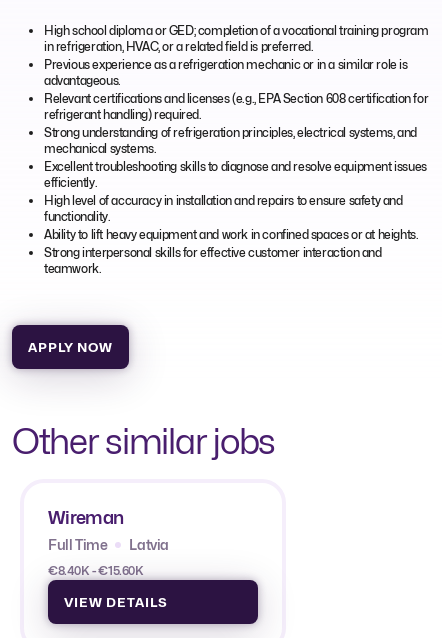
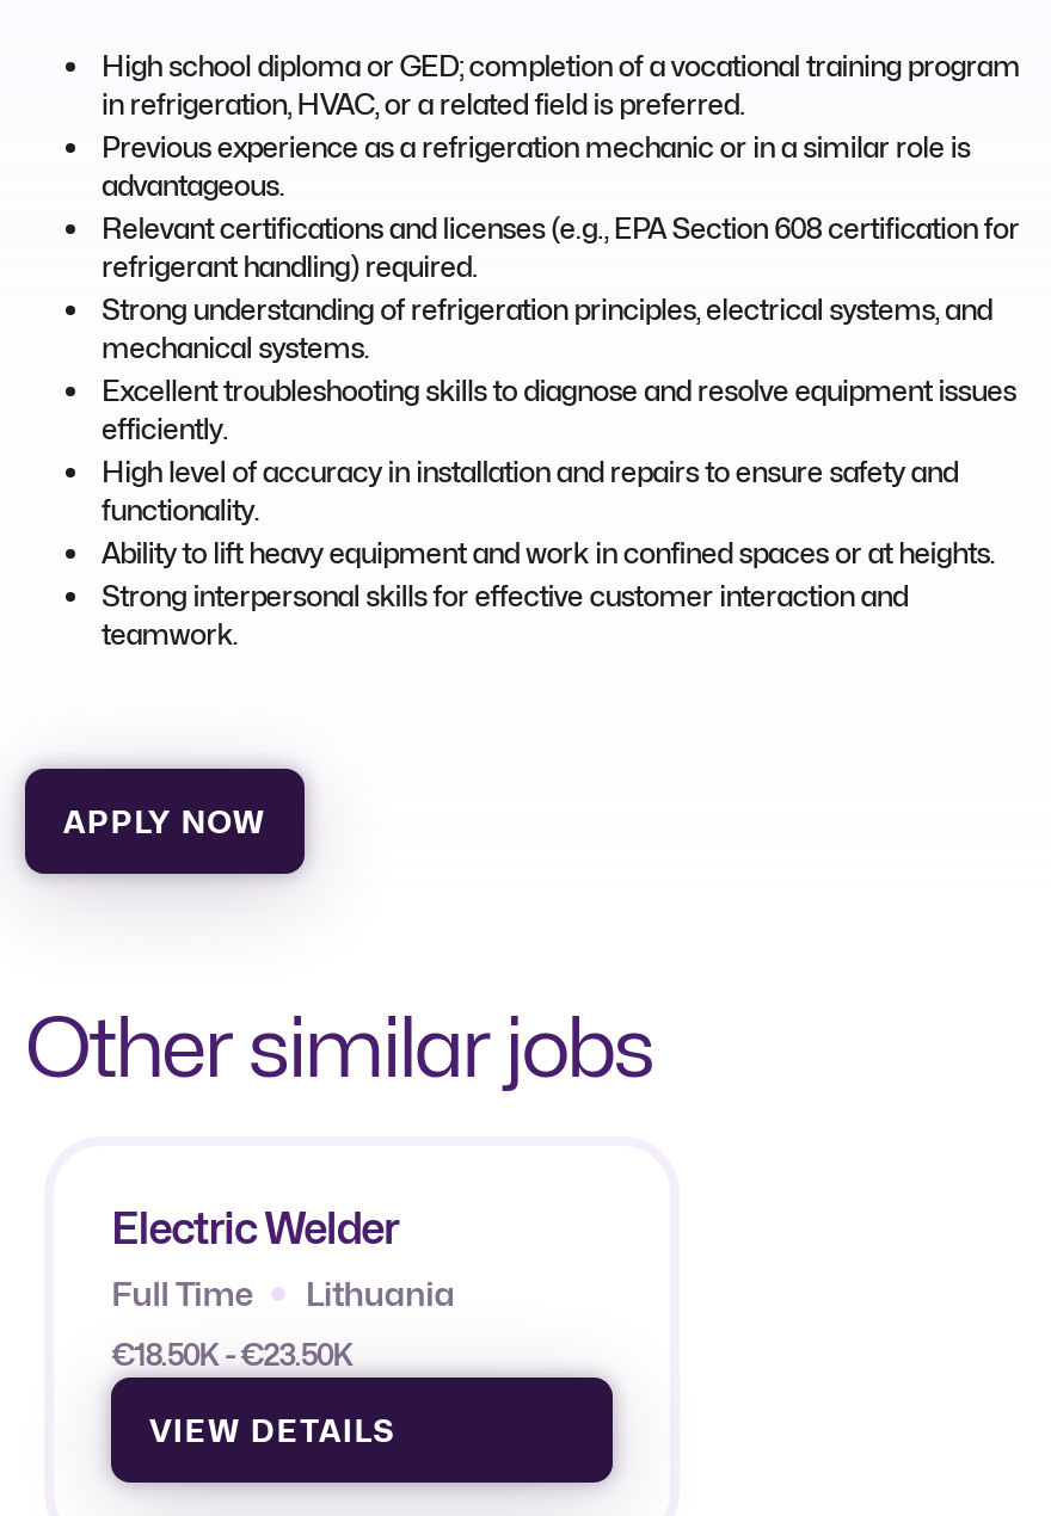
[48,506,123,527] Wireman -> [111,1202,399,1252] Electric Welder
[129,535,169,552] Latvia -> [306,1271,455,1312] Lithuania
[48,562,144,577] €8.40K - €15.60K -> [111,1336,353,1372] €18.50K - €23.50K

